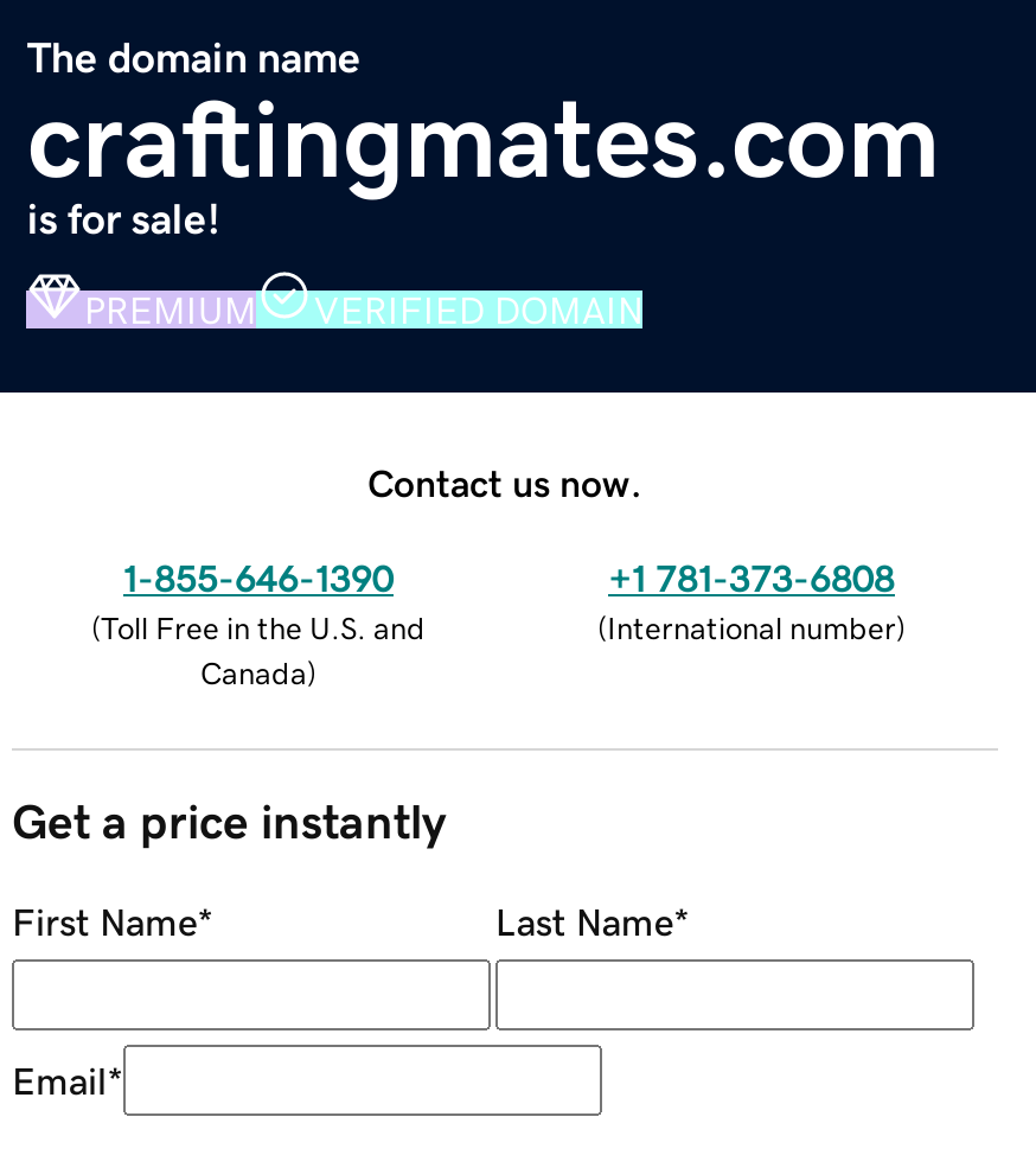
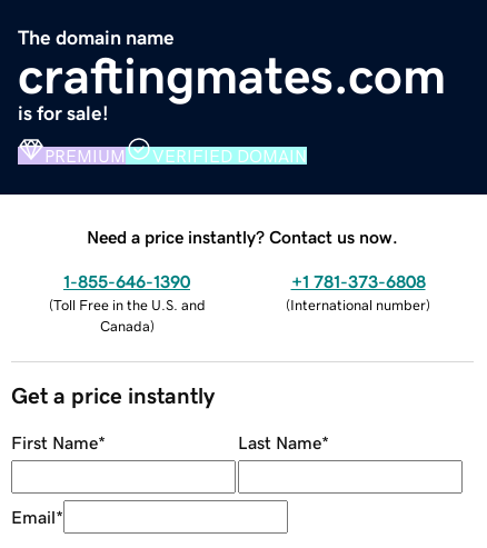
[367,463,642,501] Contact us now. -> [87,227,398,245] Need a price instantly? Contact us now.

